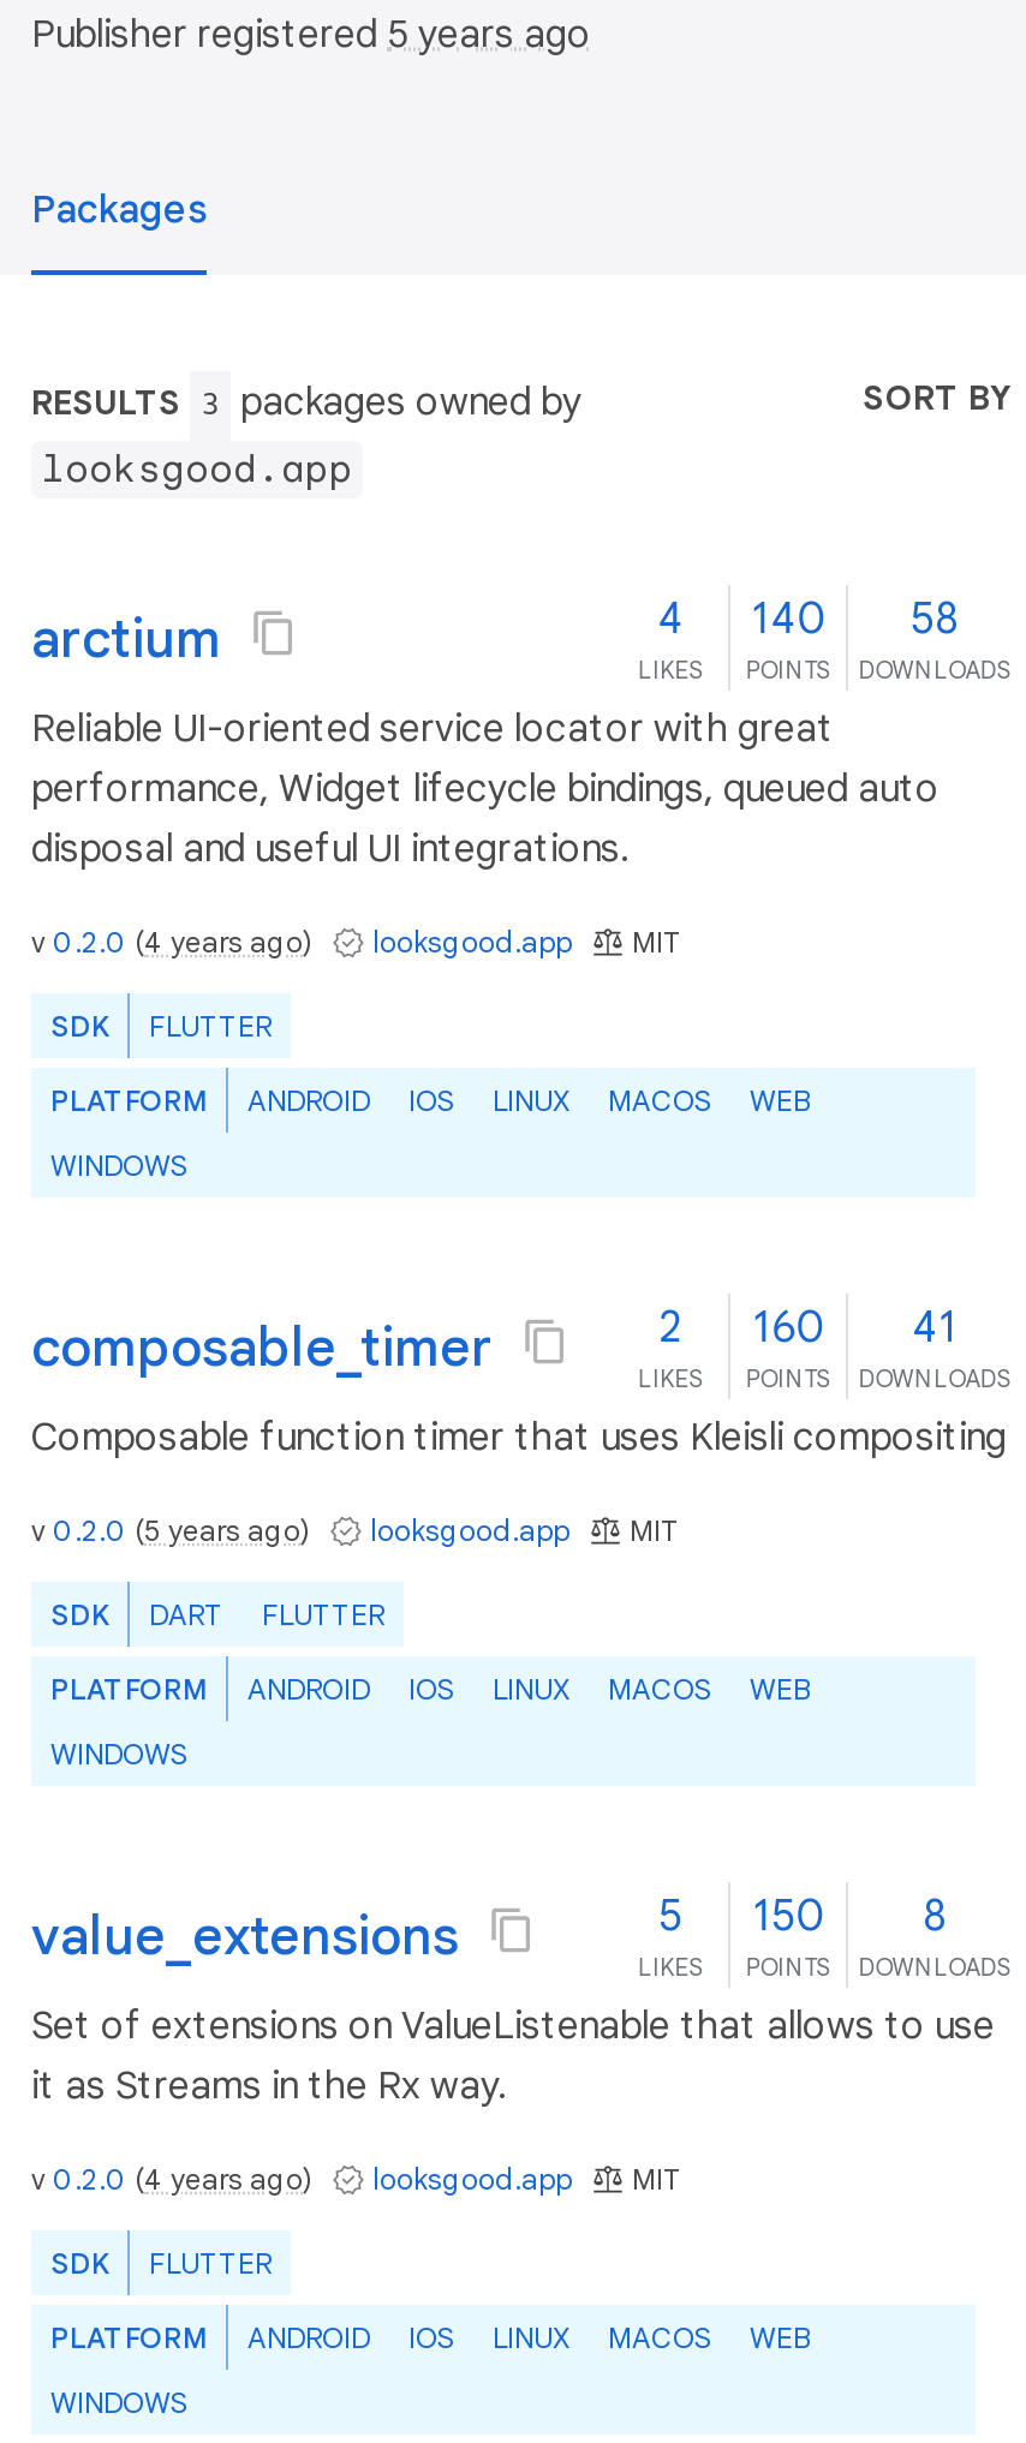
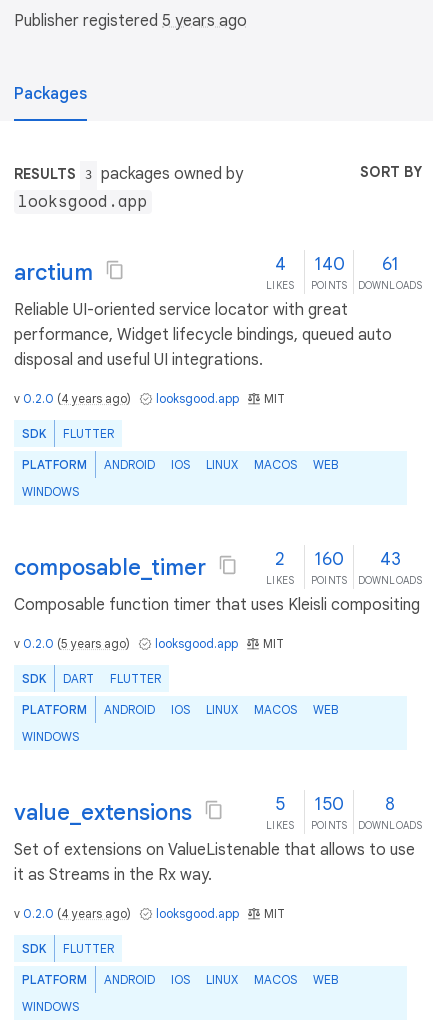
[657,592,959,645] 4 140 58 -> [275,253,398,275] 4 140 61
[659,1301,958,1354] 2 160 41 -> [275,548,400,570] 2 160 43

